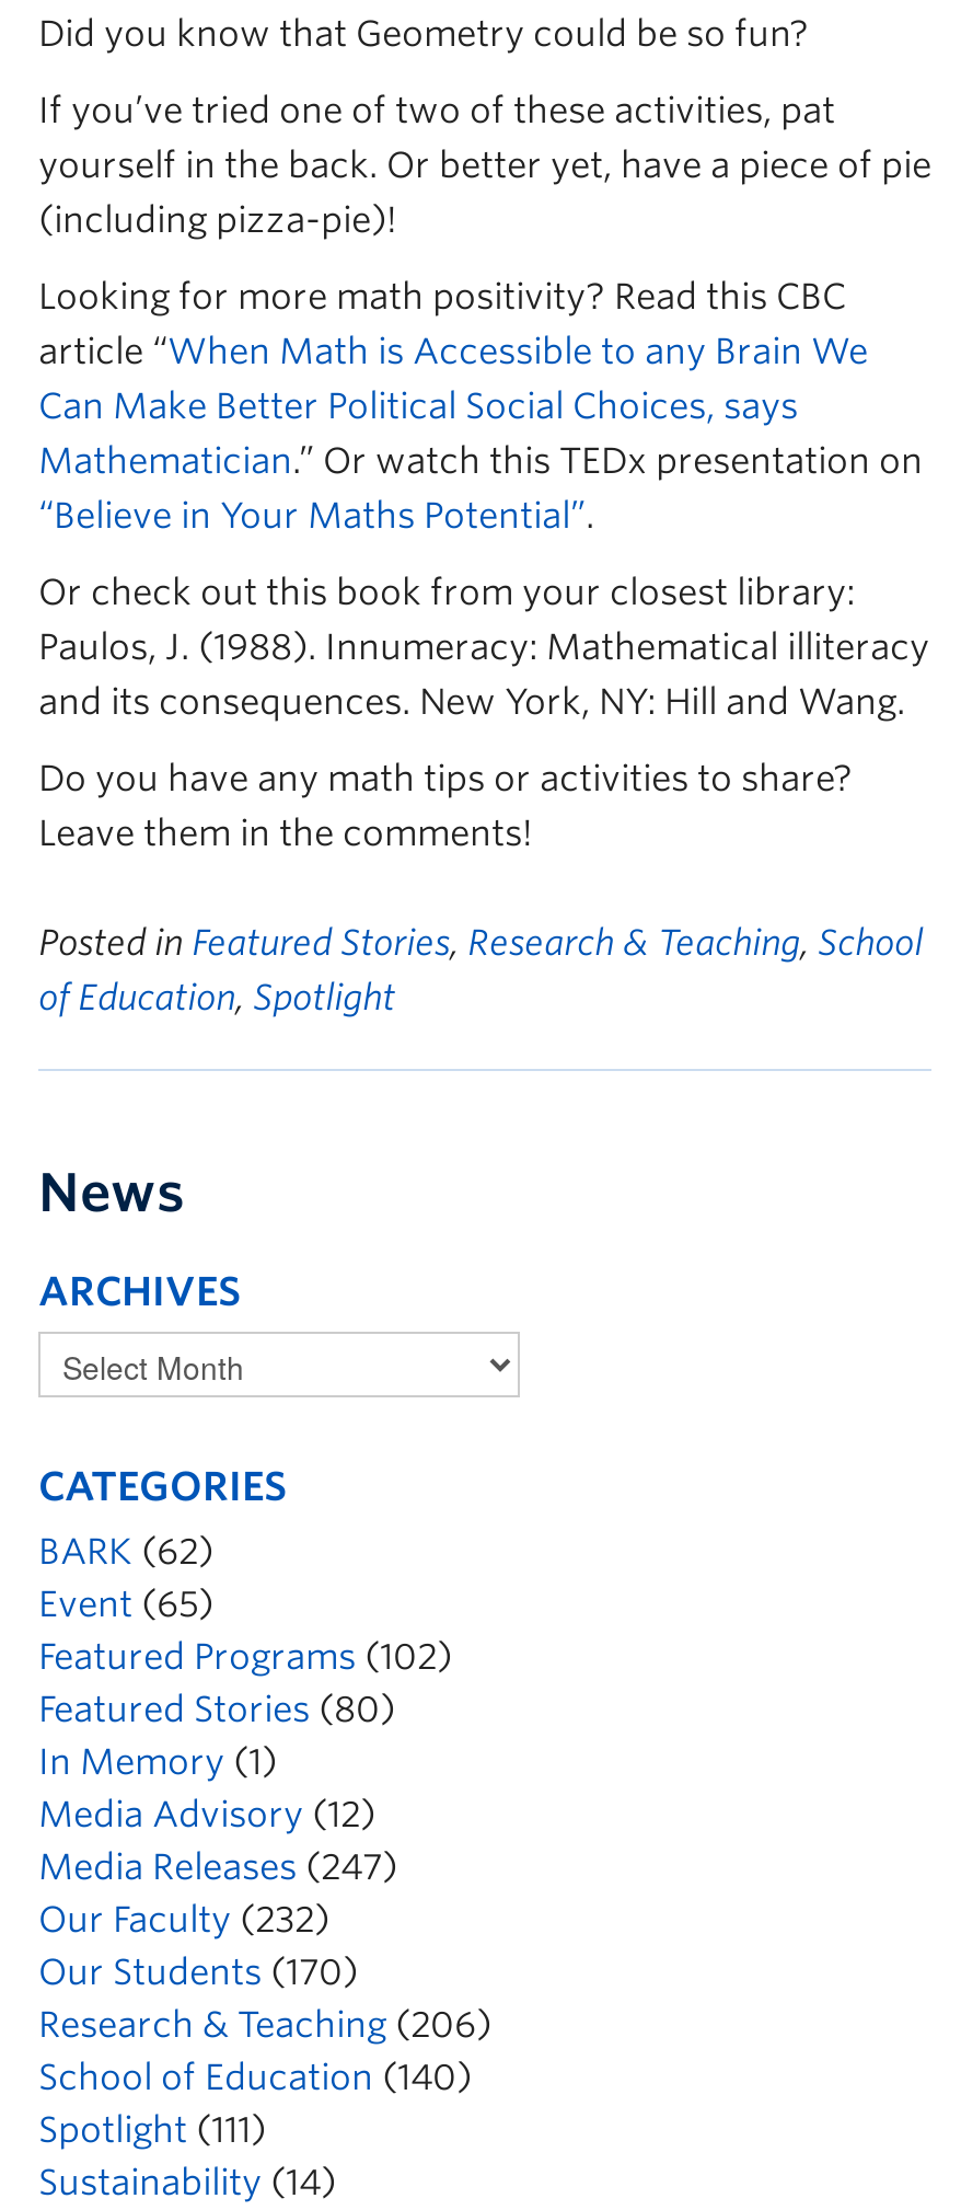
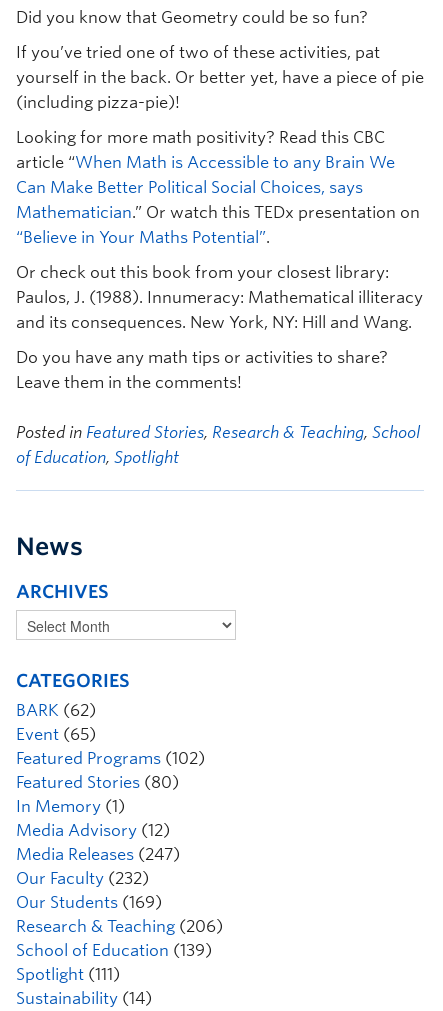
[38,1952,358,1993] Our Students (170) -> [16,893,162,912] Our Students (169)
[38,2057,472,2098] School of Education (140) -> [16,941,212,960] School of Education (139)

